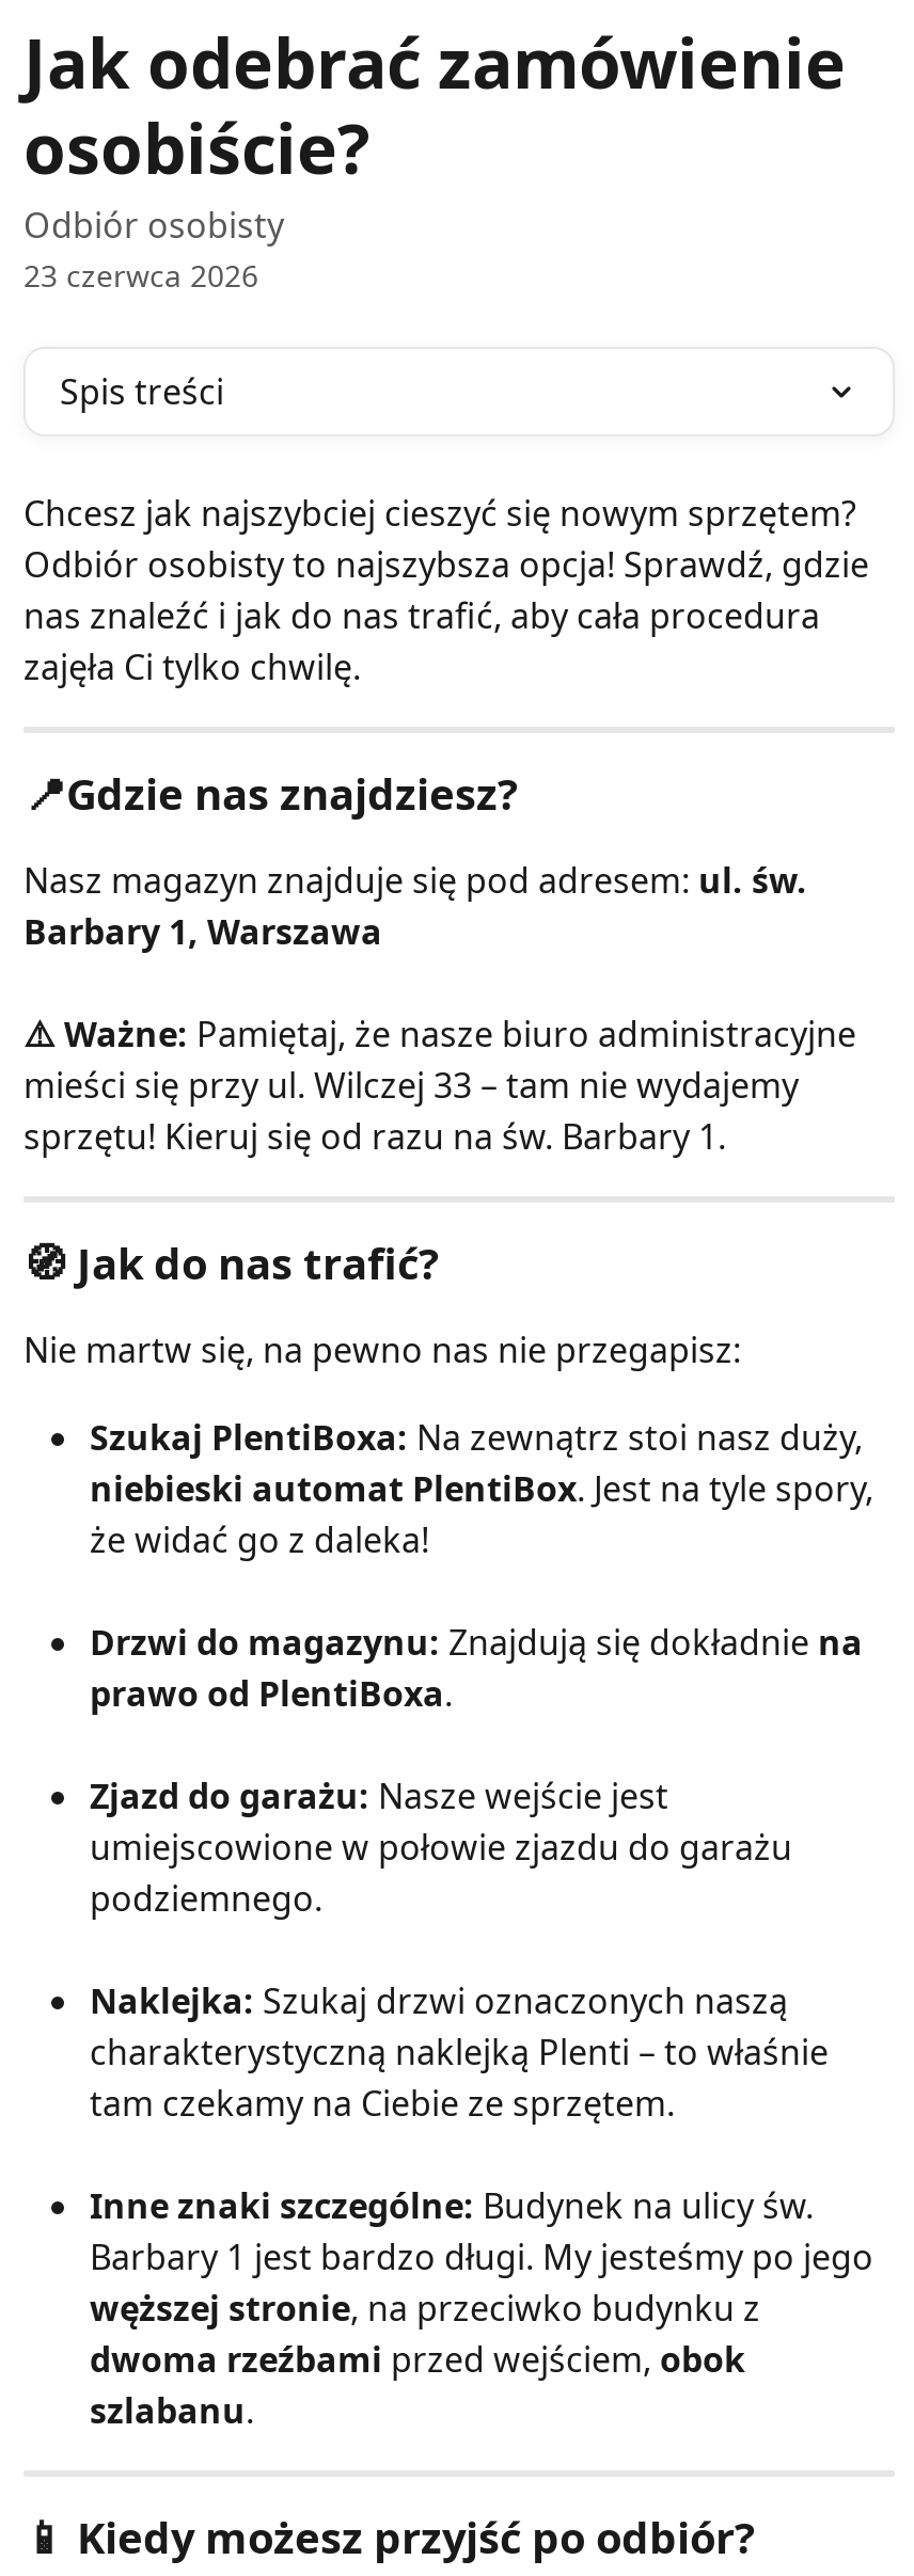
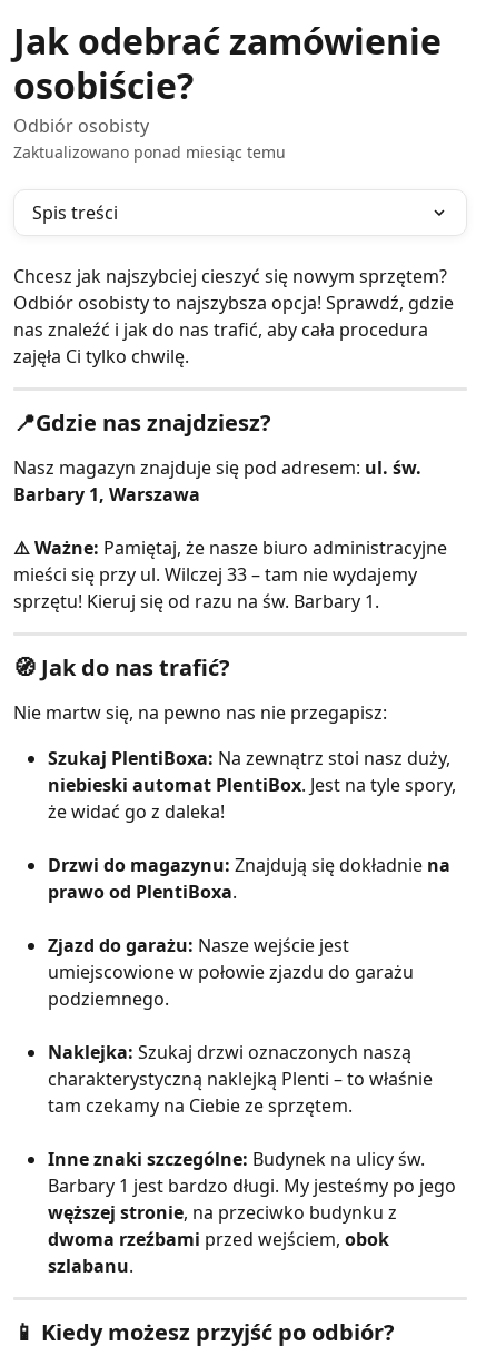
[23,255,258,296] 23 czerwca 2026 -> [13,141,286,163] Zaktualizowano ponad miesiąc temu

